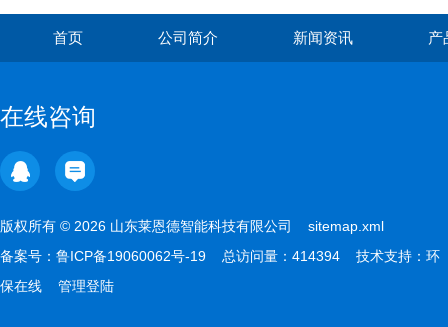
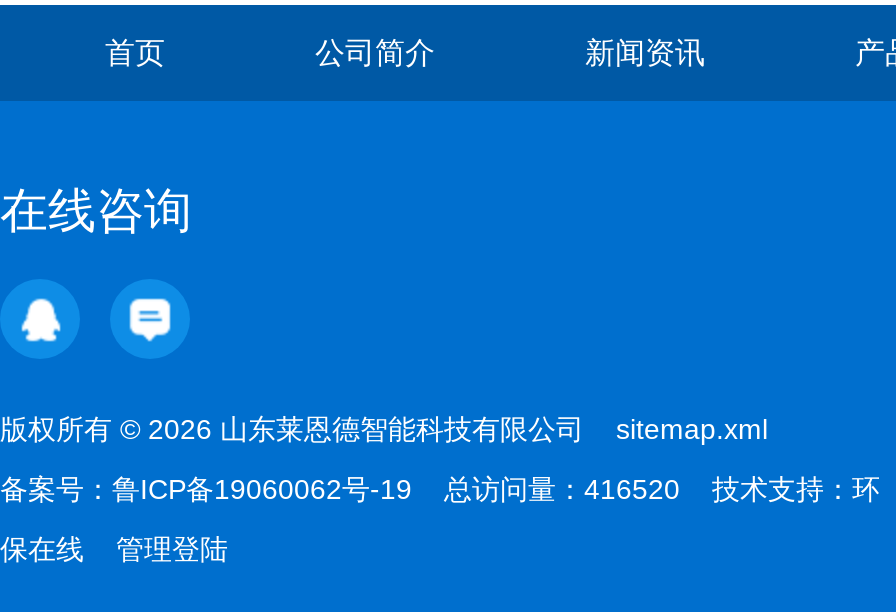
[0,248,440,264] 备案号：鲁ICP备19060062号-19总访问量：414394 技术支持：环 -> [0,473,880,505] 备案号：鲁ICP备19060062号-19总访问量：416520 技术支持：环

